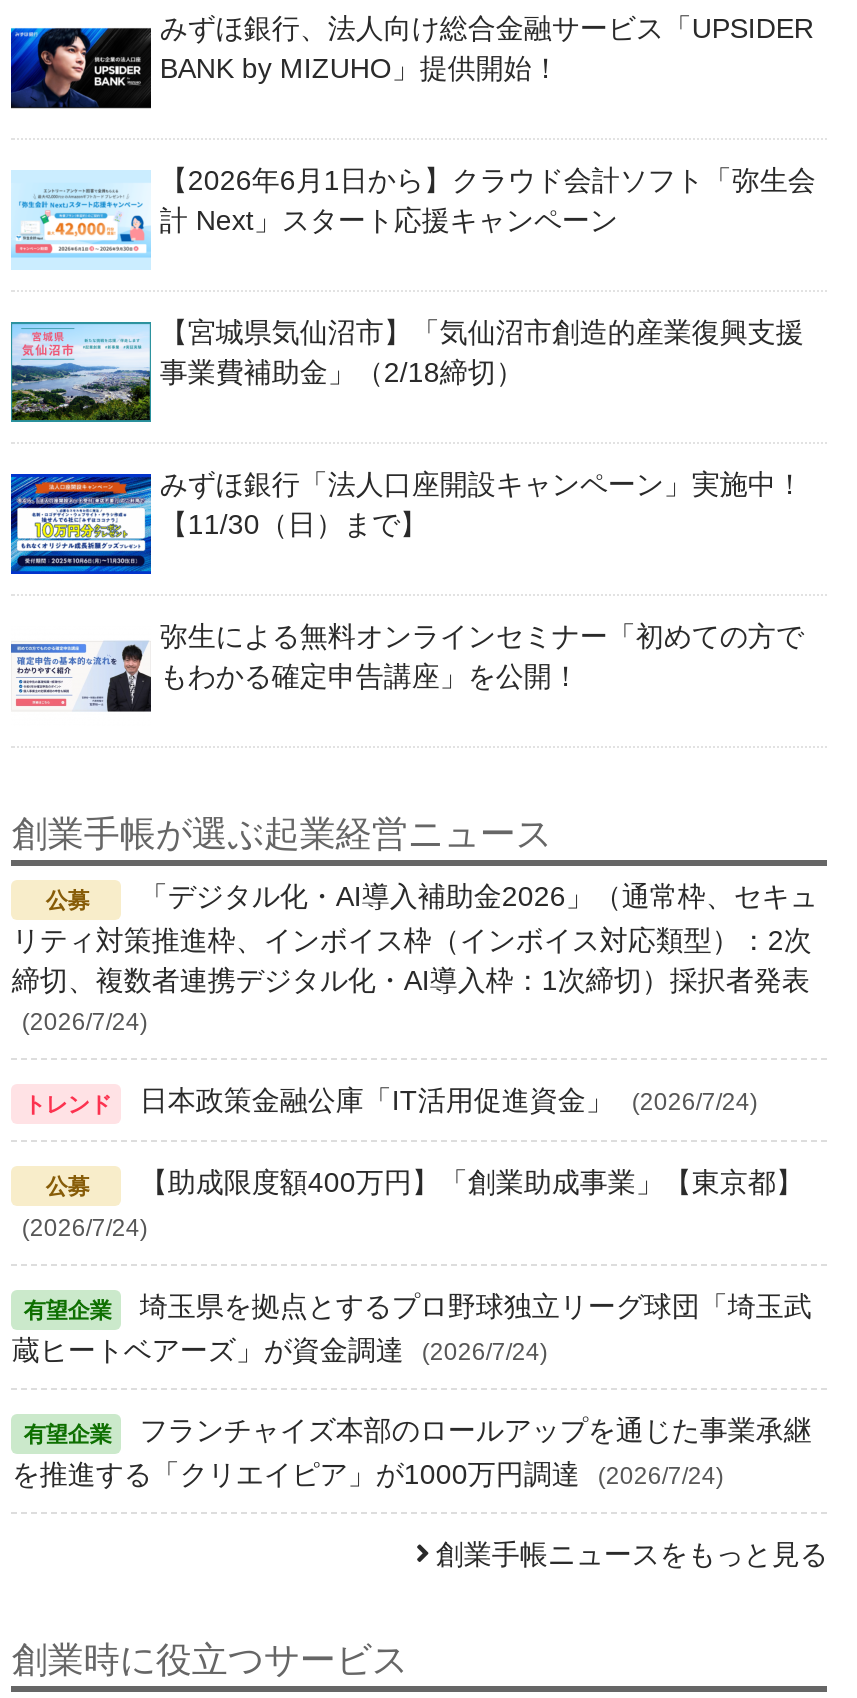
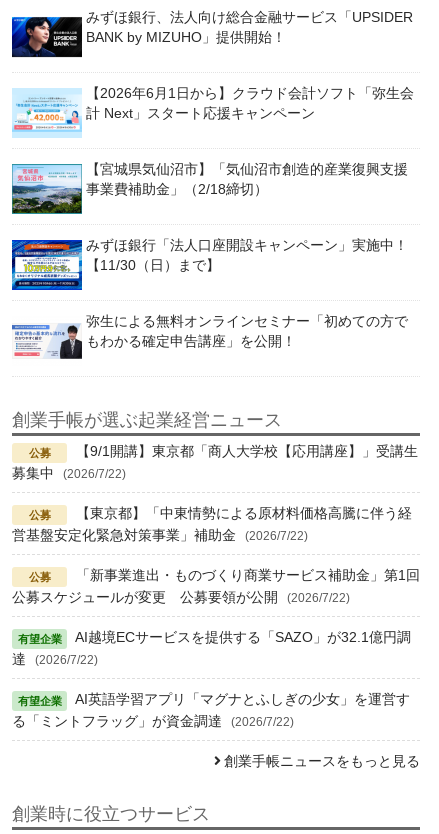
[12,881,818,1491] 「デジタル化・AI導入補助金2026」（通常枠、セキュ | リティ対策推進枠、インボイス枠（インボイス対応類型）：2次 | 締切、複数者連携デジタル化・AI導入枠：1次締切）採択者発表 | (2026/7/24) | 日本政策金融公庫「IT活用促進資金」 | (2026/7/24) | 【助成限度額400万円】「創業助成事業」【東京都】 | (2026/7/24) | 埼玉県を拠点とするプロ野球独立リーグ球団「埼玉武 | 蔵ヒートベアーズ」が資金調達 | (2026/7/24) | フランチャイズ本部のロールアップを通じた事業承継 | を推進する「クリエイピア」が1000万円調達 | (2026/7/24) -> [12,443,420,729] 【9/1開講】東京都「商人大学校【応用講座】」受講生 | 募集中 | (2026/7/22) | 【東京都】「中東情勢による原材料価格高騰に伴う経 | 営基盤安定化緊急対策事業」補助金 | (2026/7/22) | 「新事業進出・ものづくり商業サービス補助金」第1回 | 公募スケジュールが変更 公募要領が公開 | (2026/7/22) | AI越境ECサービスを提供する「SAZO」が32.1億円調 | 達 | (2026/7/22) | AI英語学習アプリ「マグナとふしぎの少女」を運営す | る「ミントフラッグ」が資金調達 | (2026/7/22)

